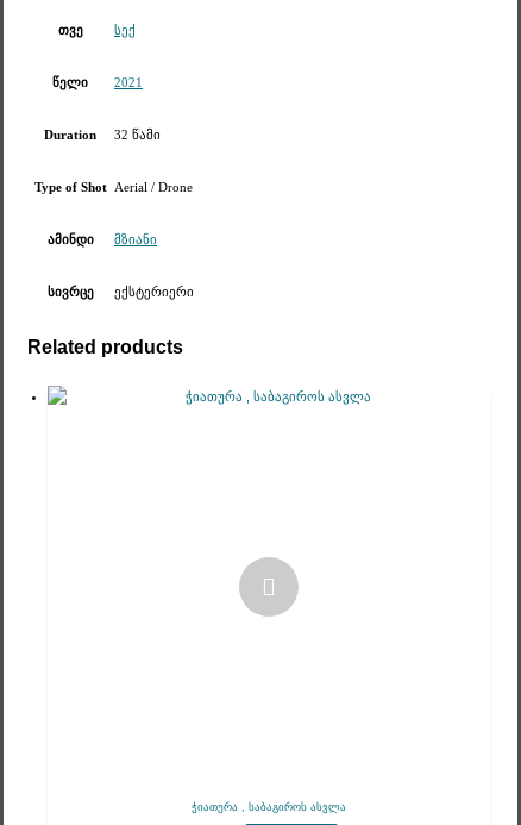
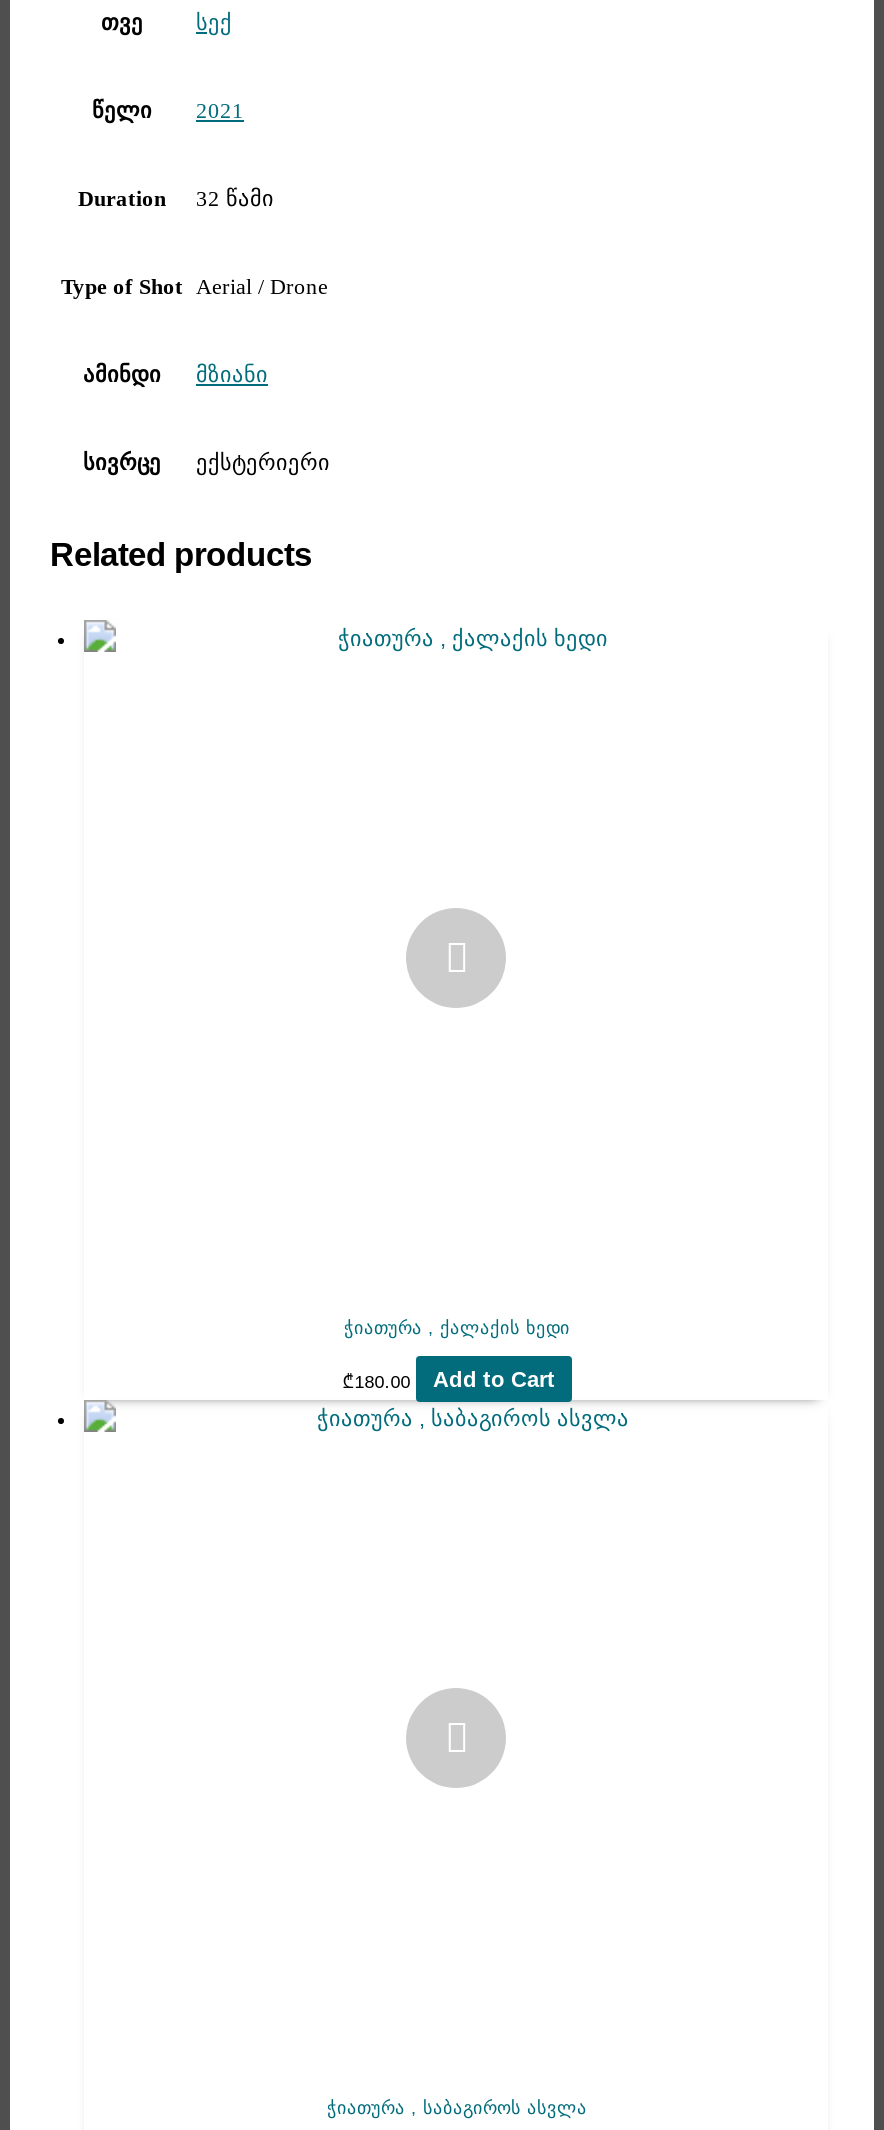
none -> [342,1319,570,1392] ჭიათურა , ქალაქის ხედი | ₾180.00 | Add to Cart

